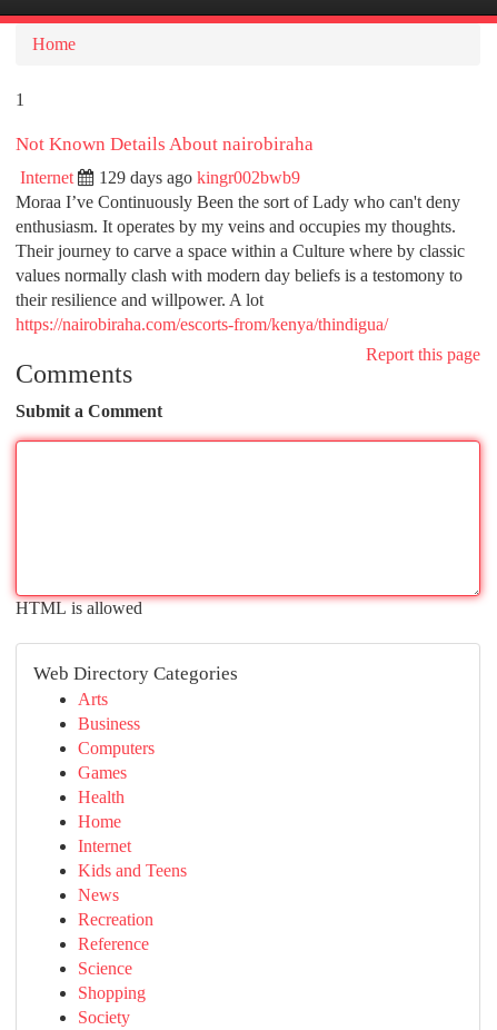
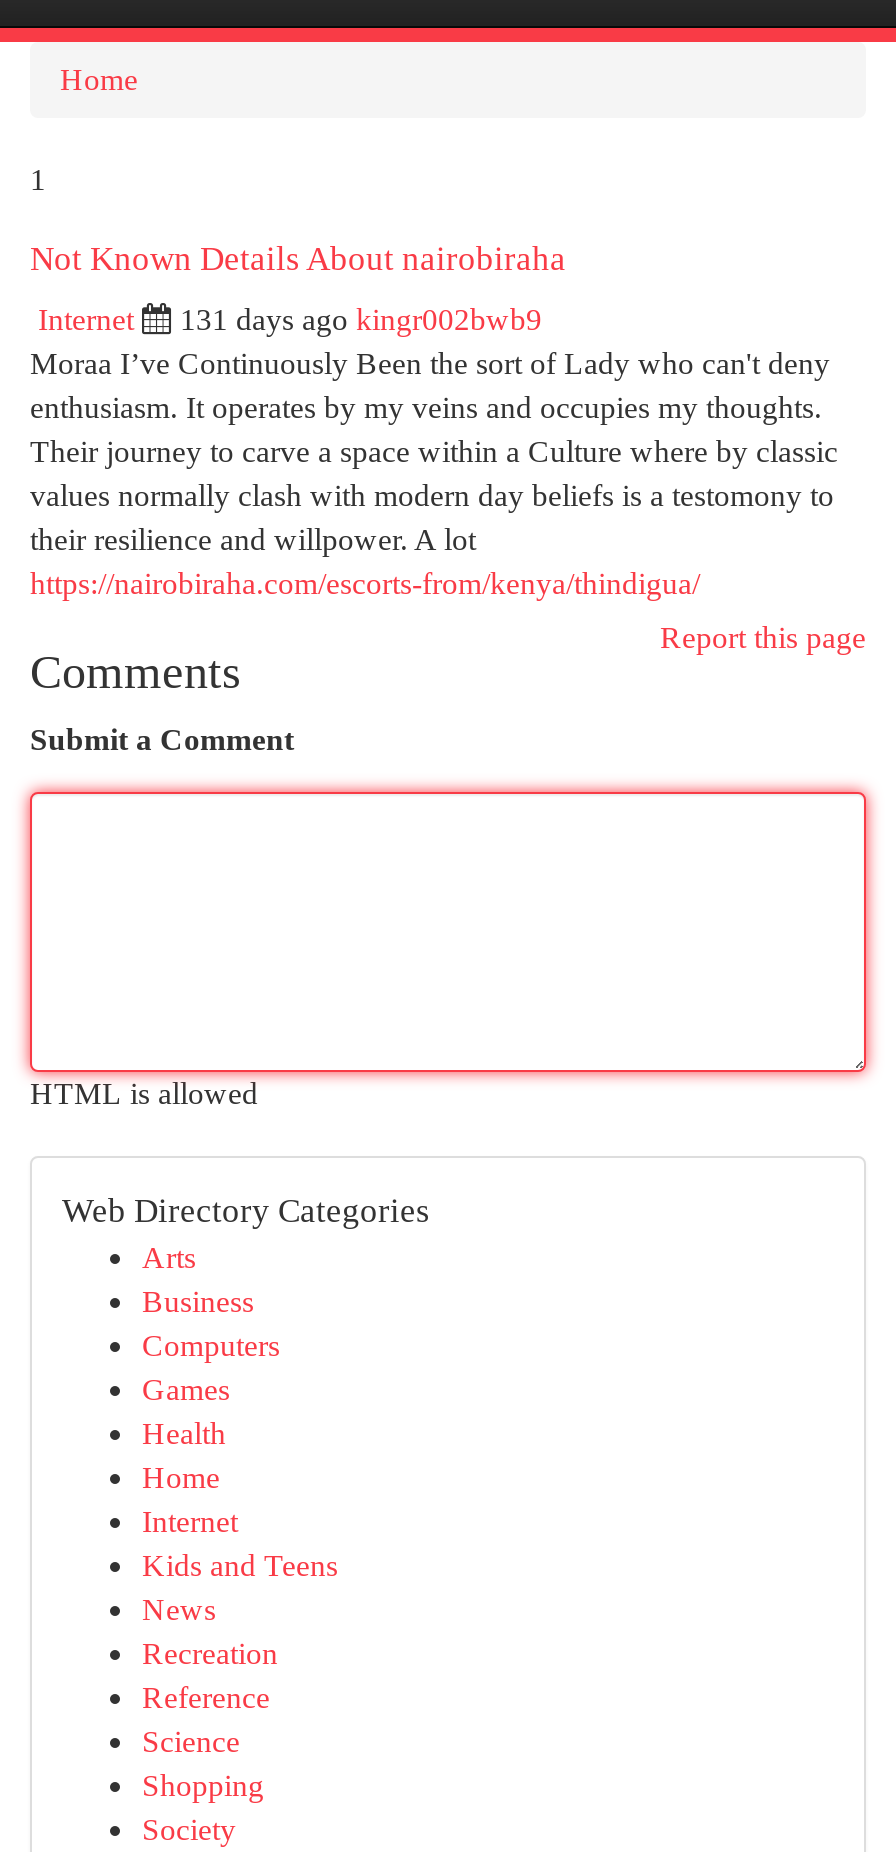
[99,168,300,187] 129 days ago kingr002bwb9 -> [180,302,542,336] 131 days ago kingr002bwb9

